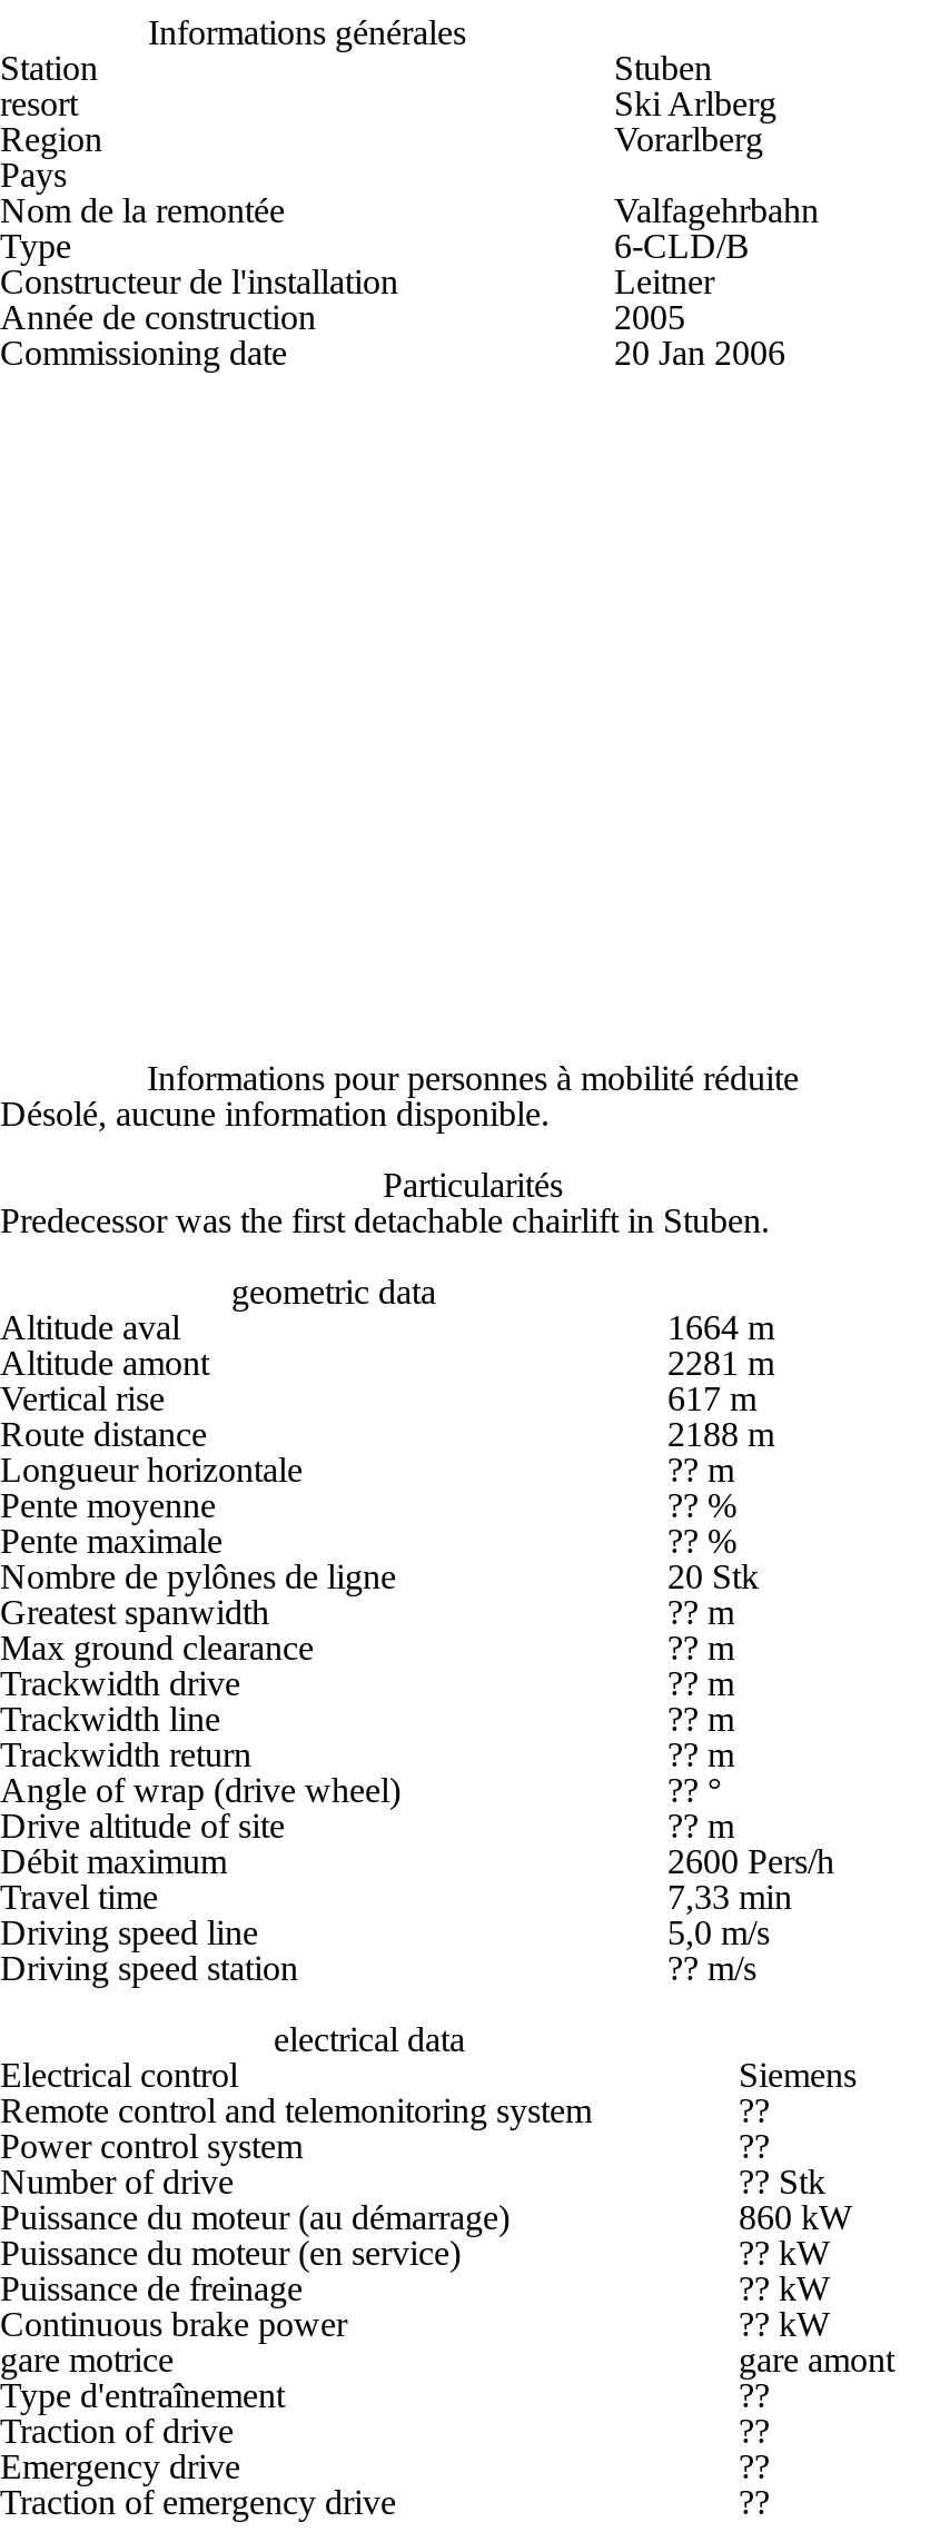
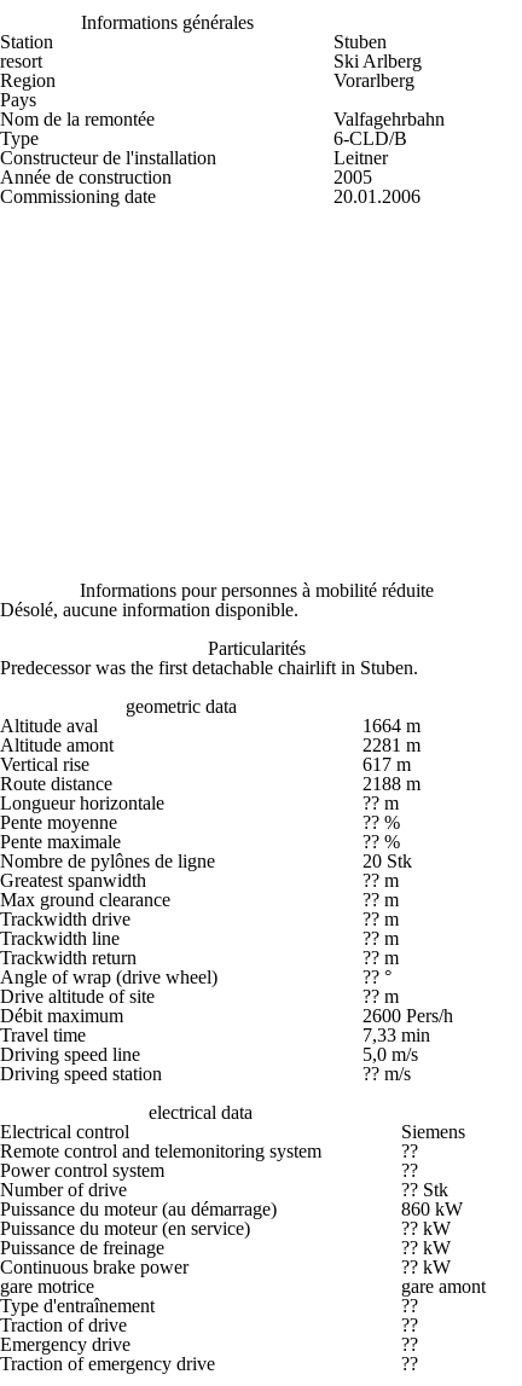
[614,334,794,372] 20 Jan 2006 -> [333,186,425,207] 20.01.2006

